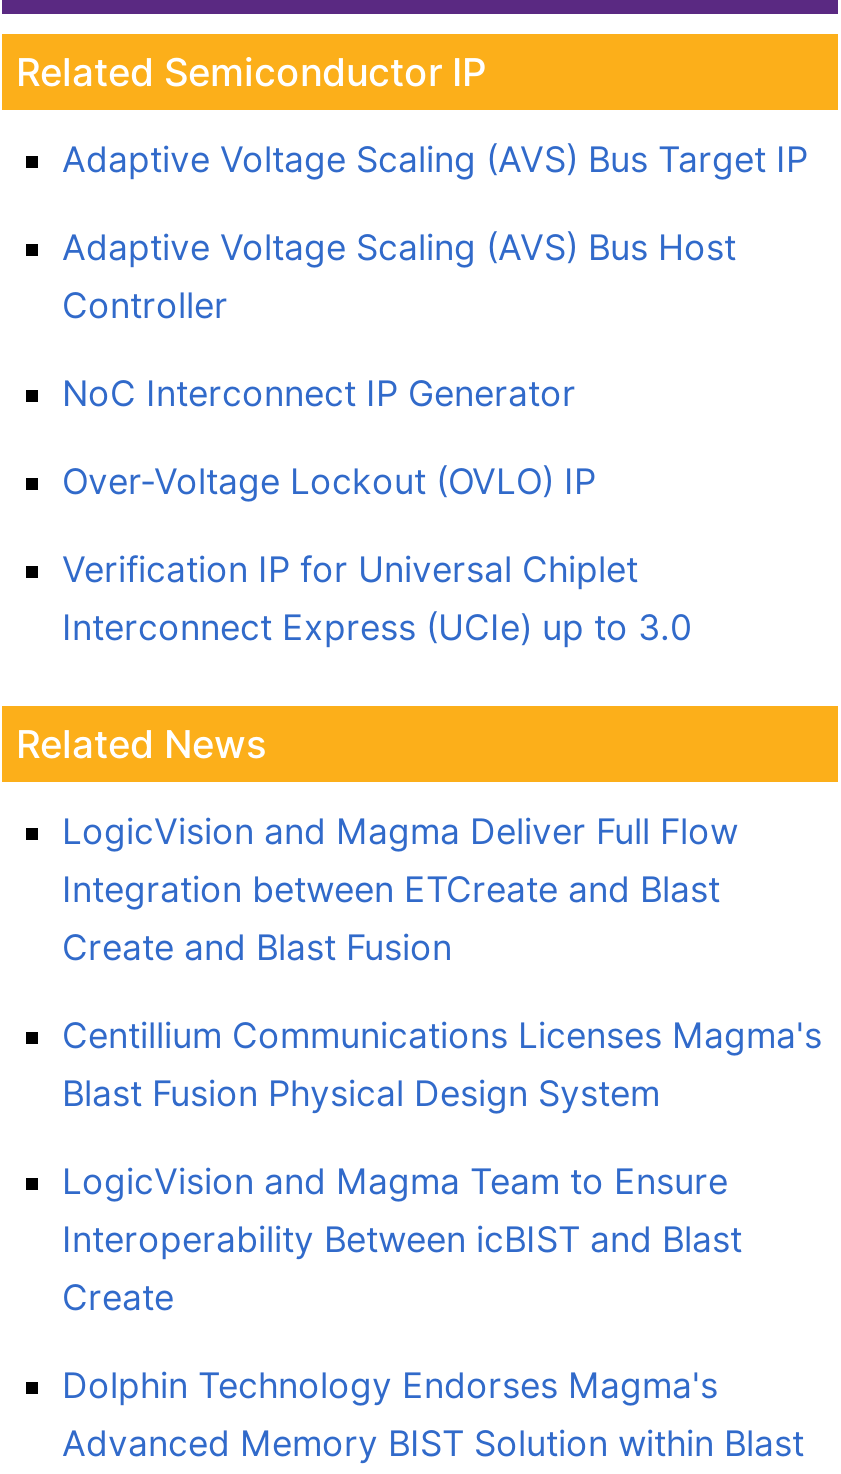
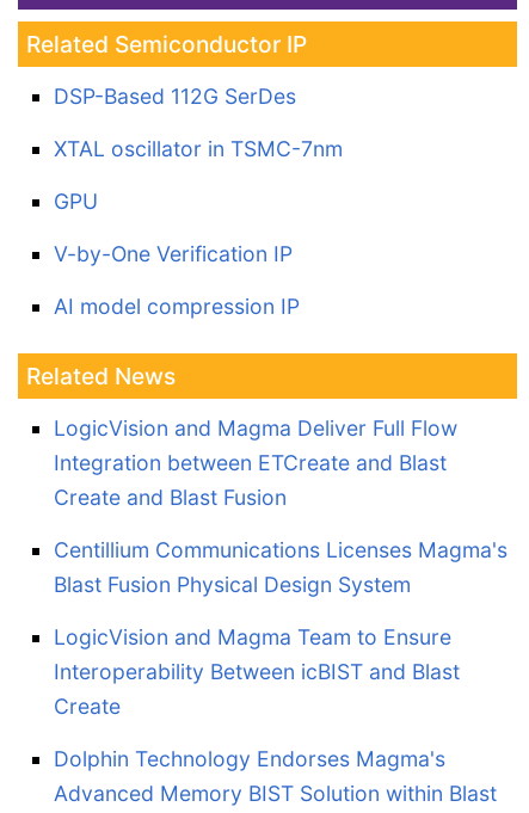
[62,138,808,180] Adaptive Voltage Scaling (AVS) Bus Target IP -> [54,84,296,109] DSP-Based 112G SerDes
[62,226,736,326] Adaptive Voltage Scaling (AVS) Bus Host | Controller -> [54,136,343,161] XTAL oscillator in TSMC-7nm
[62,372,576,414] NoC Interconnect IP Generator -> [54,189,98,214] GPU
[62,460,596,502] Over-Voltage Lockout (OVLO) IP -> [54,241,293,266] V-by-One Verification IP
[62,548,692,648] Verification IP for Universal Chiplet | Interconnect Express (UCIe) up to 3.0 -> [54,294,300,319] AI model compression IP

